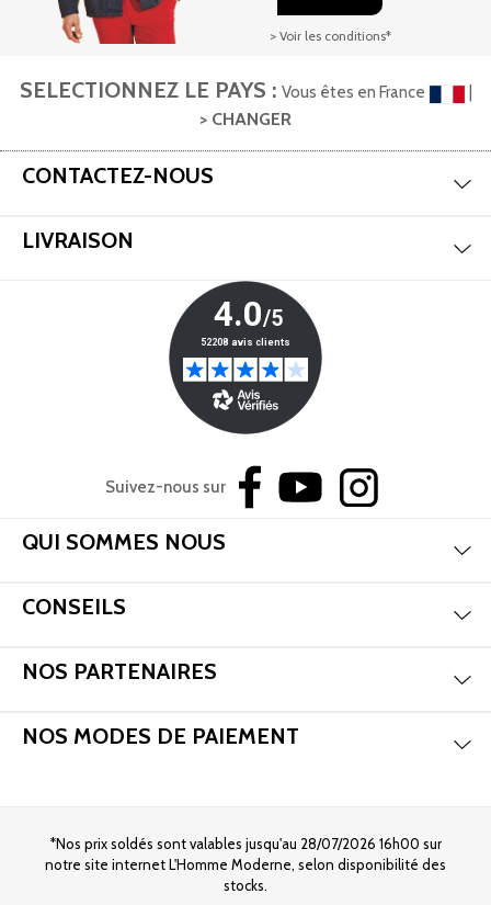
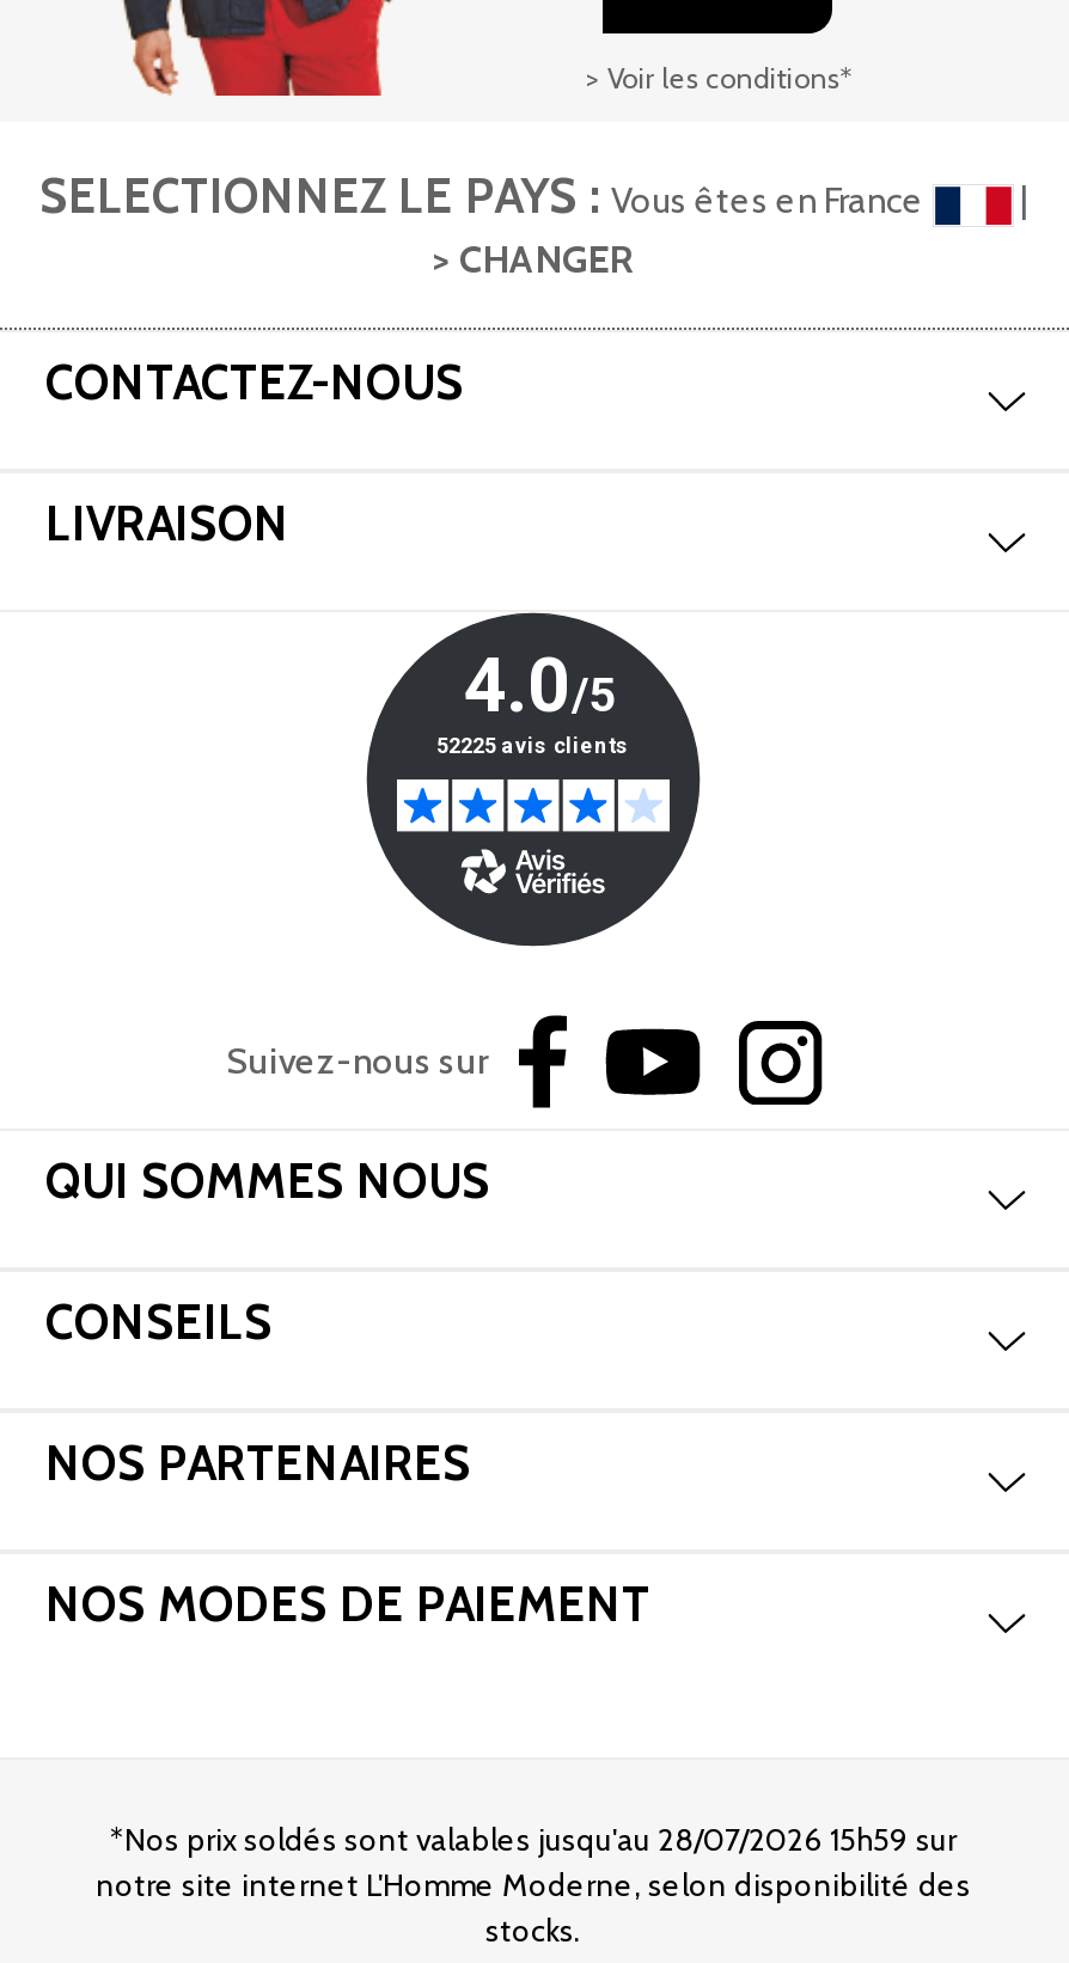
[49,835,442,853] *Nos prix soldés sont valables jusqu'au 28/07/2026 16h00 sur -> [110,1821,957,1859] *Nos prix soldés sont valables jusqu'au 28/07/2026 15h59 sur

